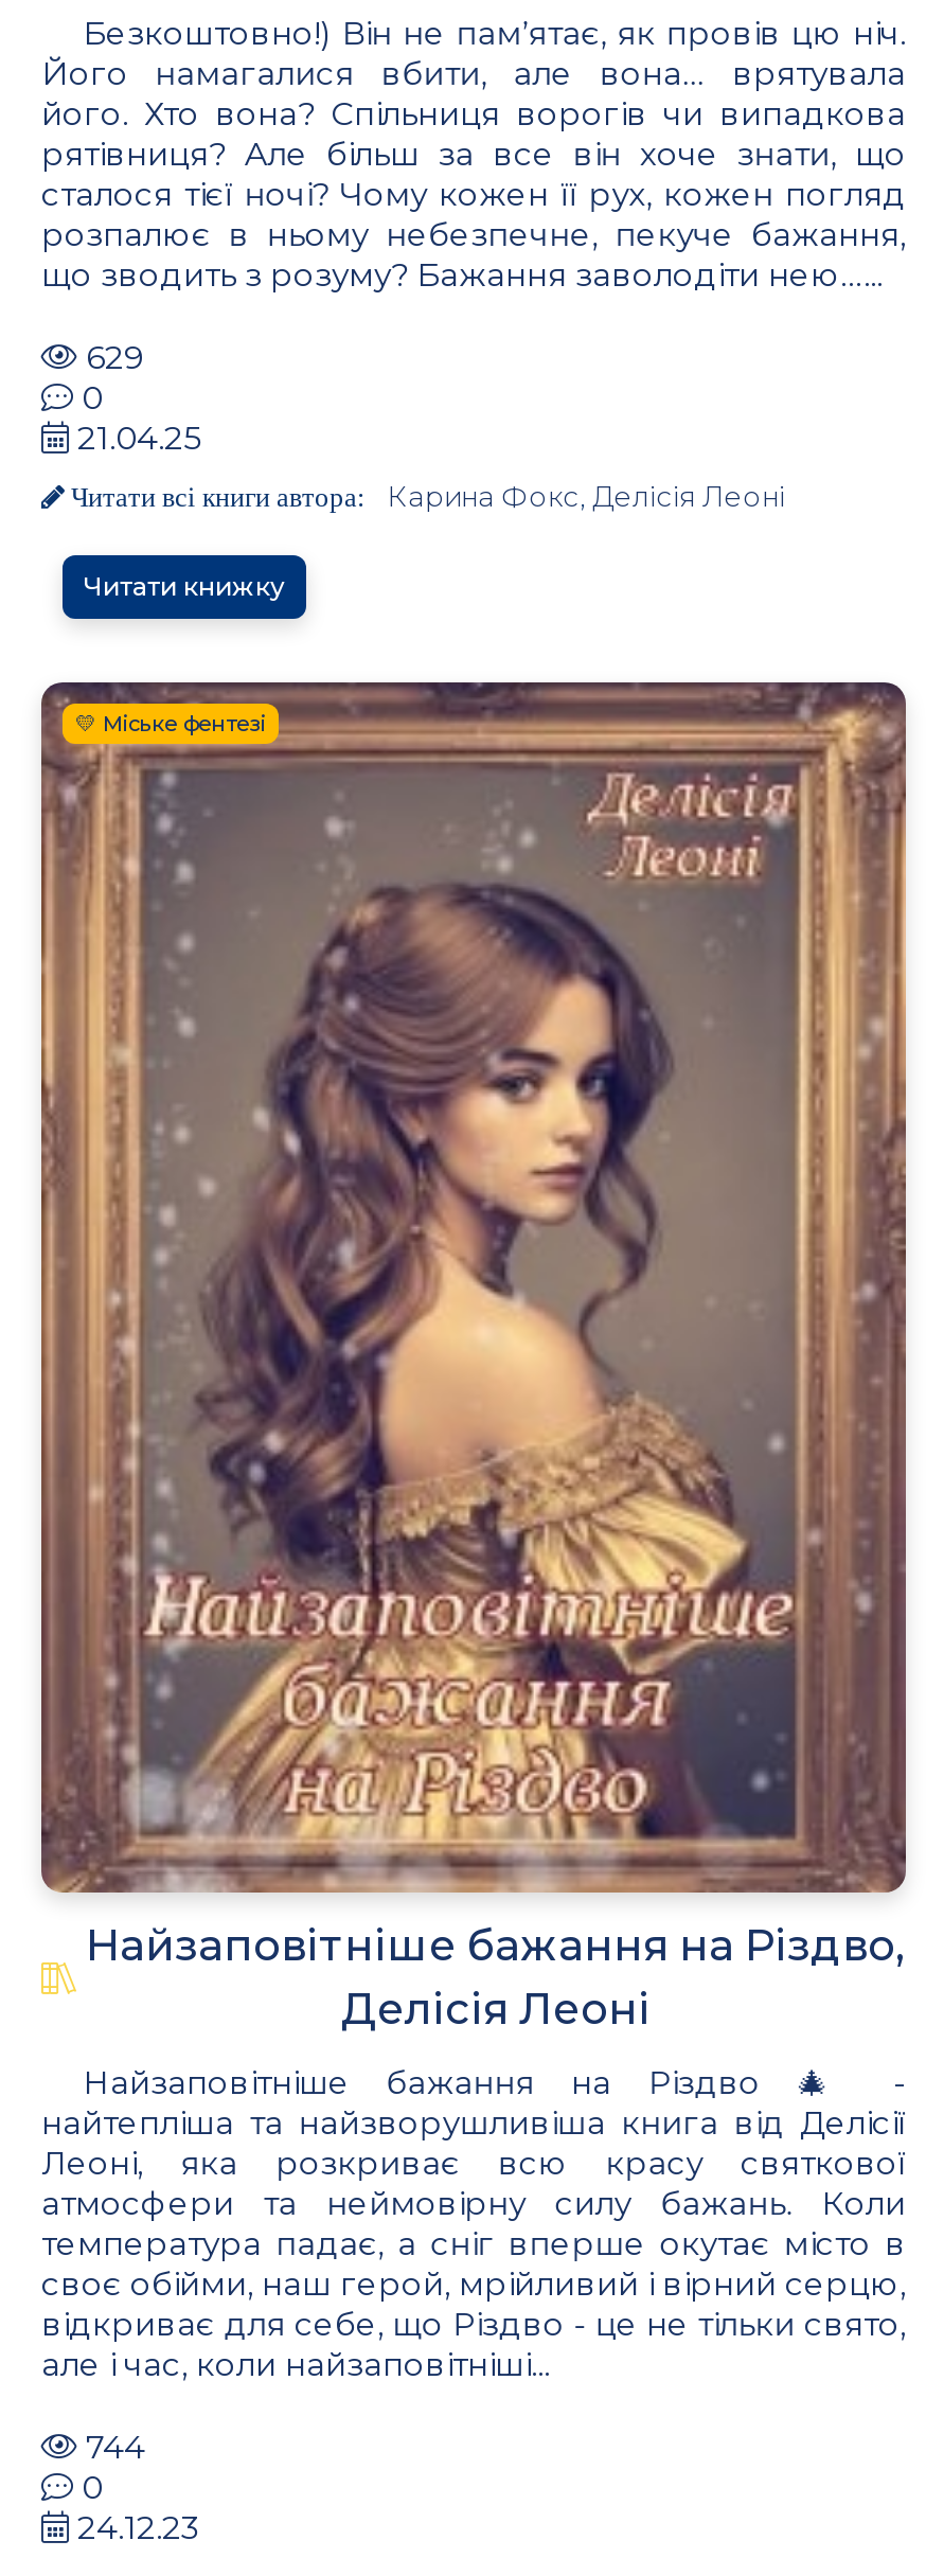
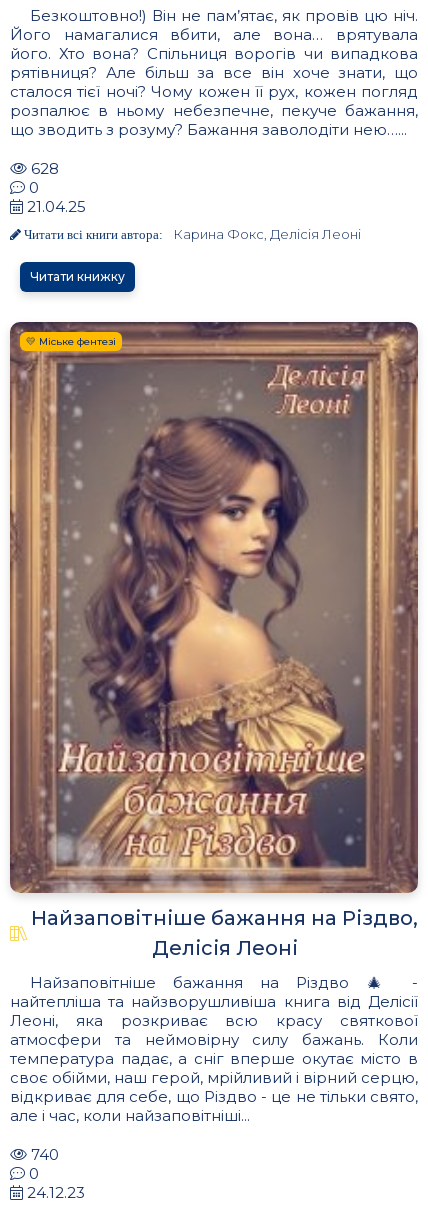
[77,337,145,378] 629 -> [27,159,59,178] 628
[77,2427,145,2468] 744 -> [27,1145,59,1164] 740

